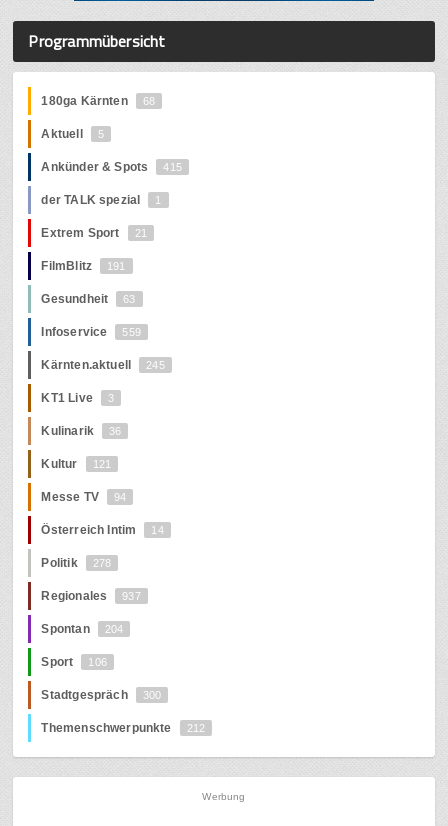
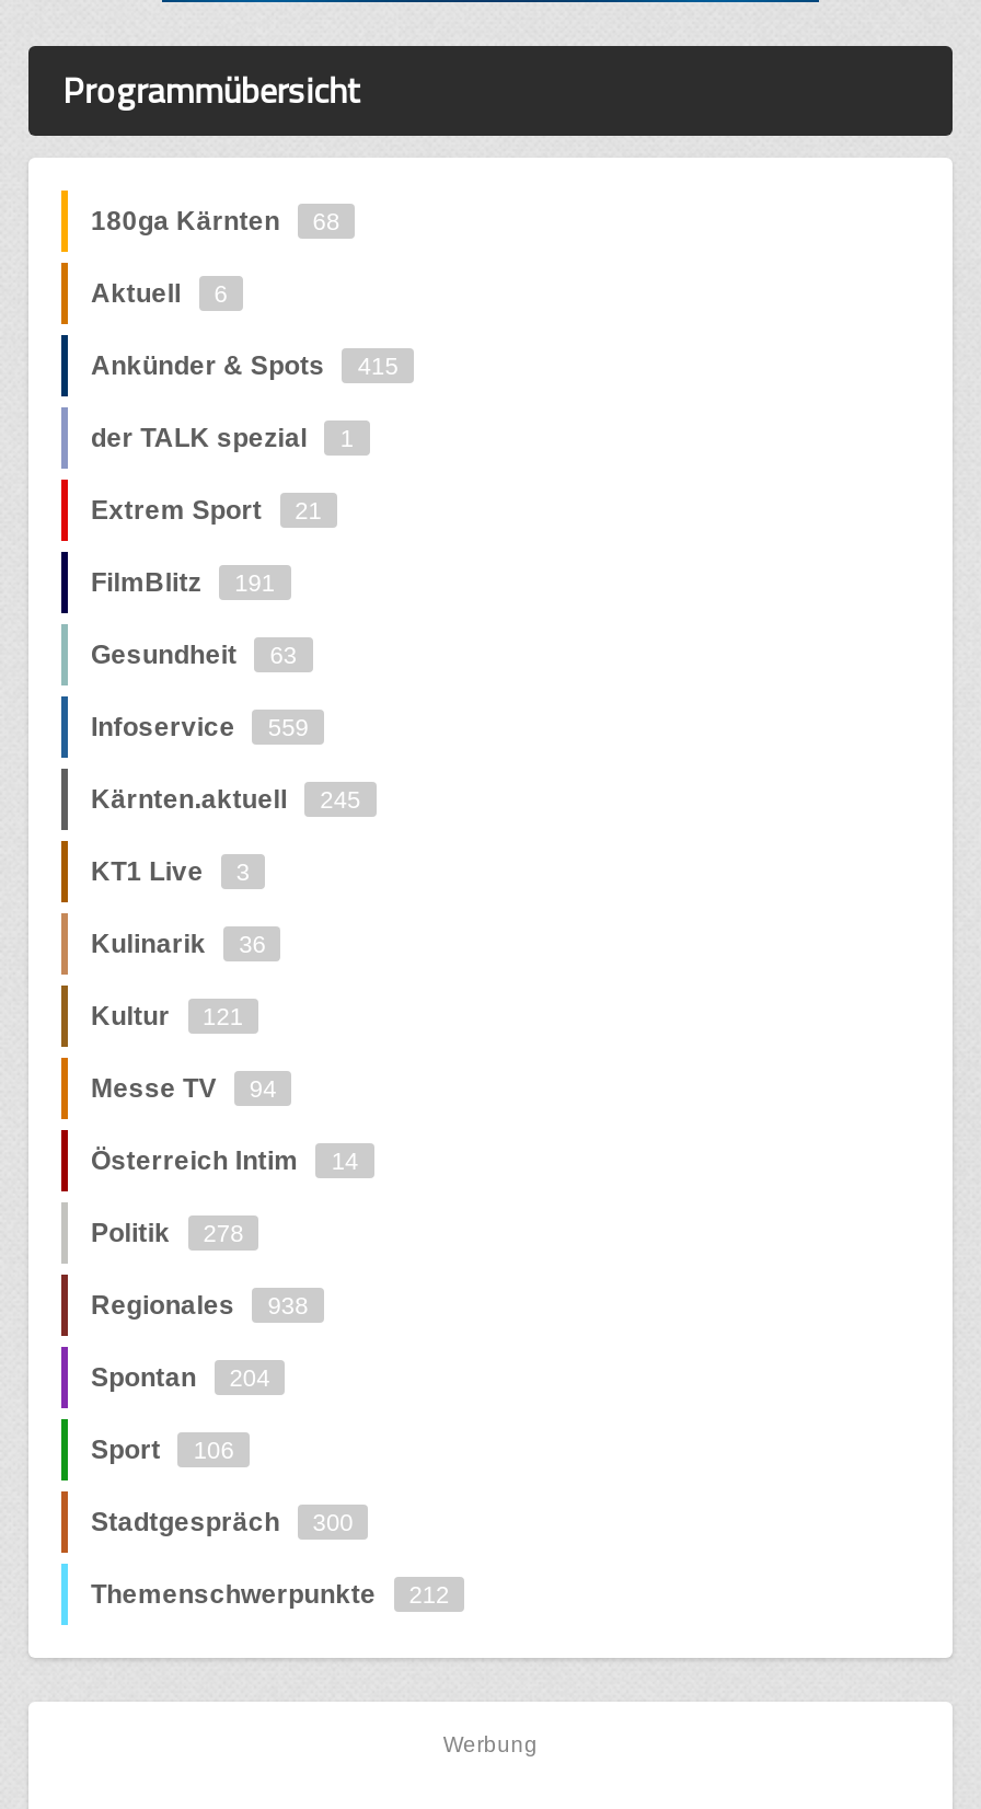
[41,127,104,141] Aktuell 5 -> [91,278,228,308] Aktuell 6
[41,589,141,603] Regionales 937 -> [91,1290,308,1320] Regionales 938

